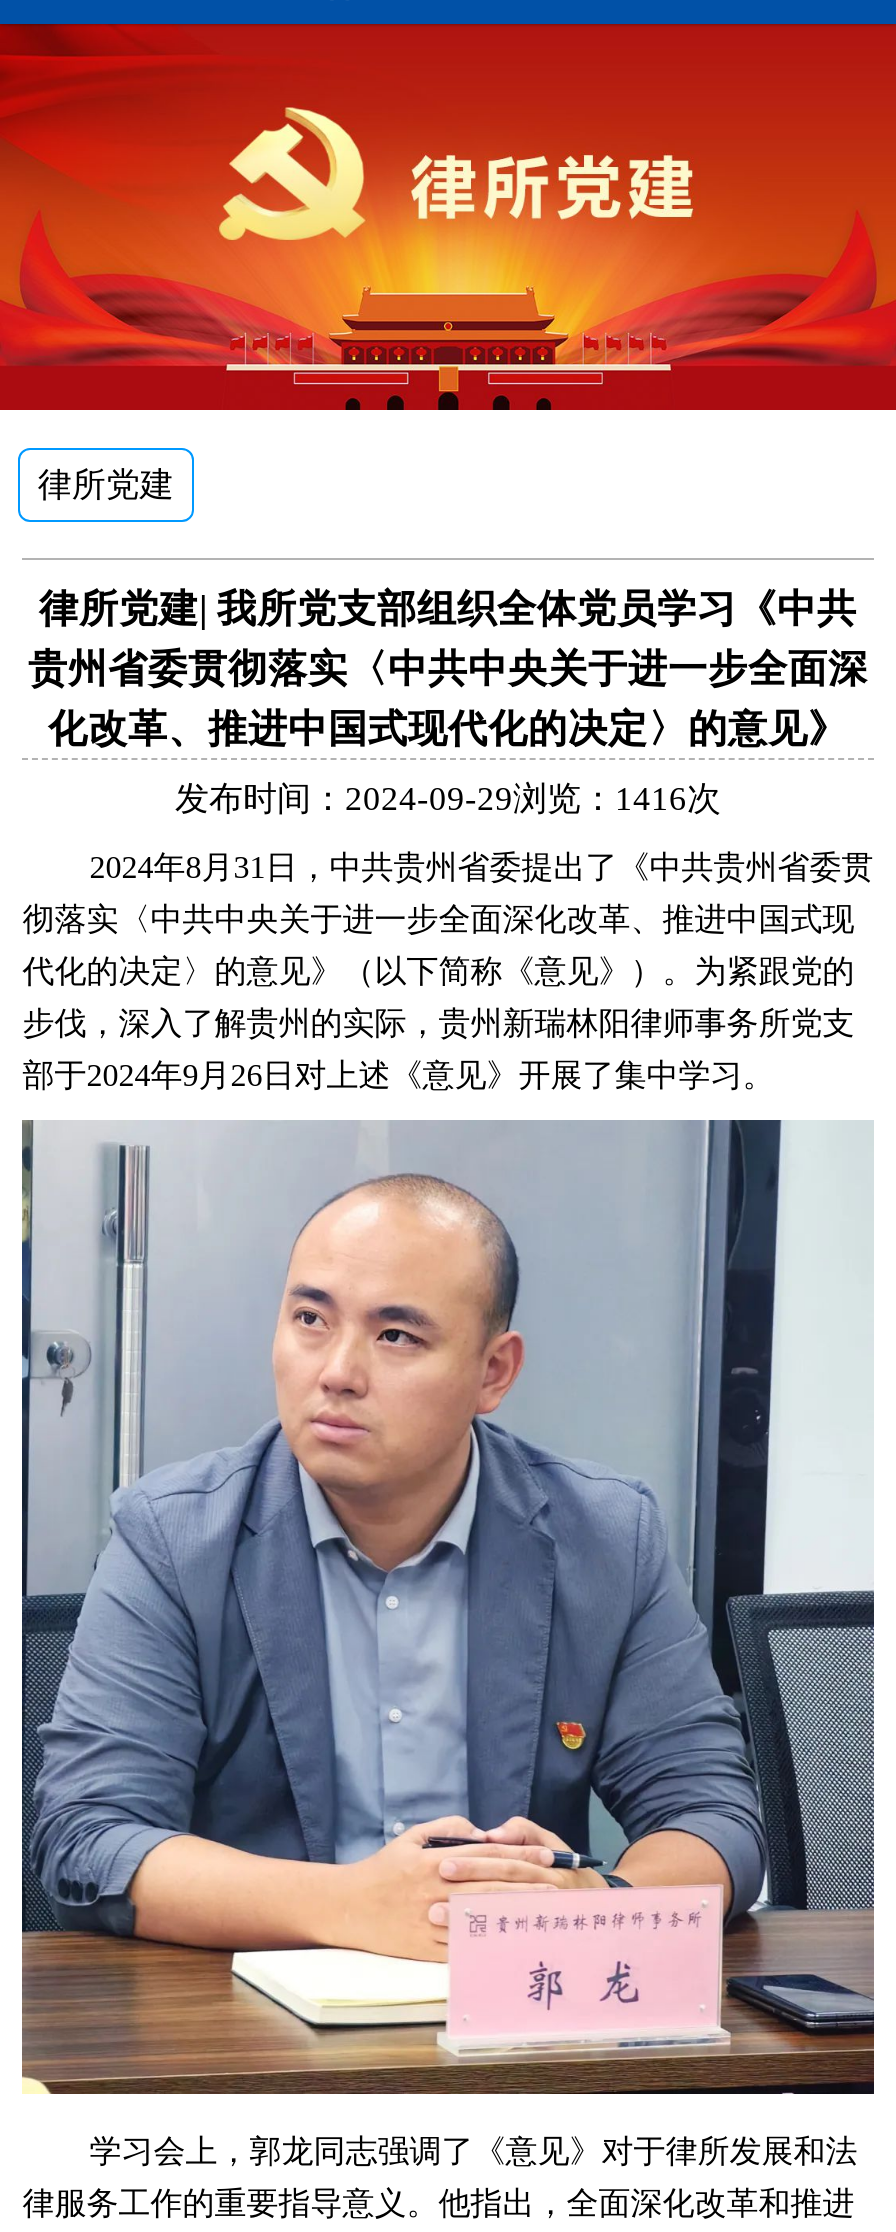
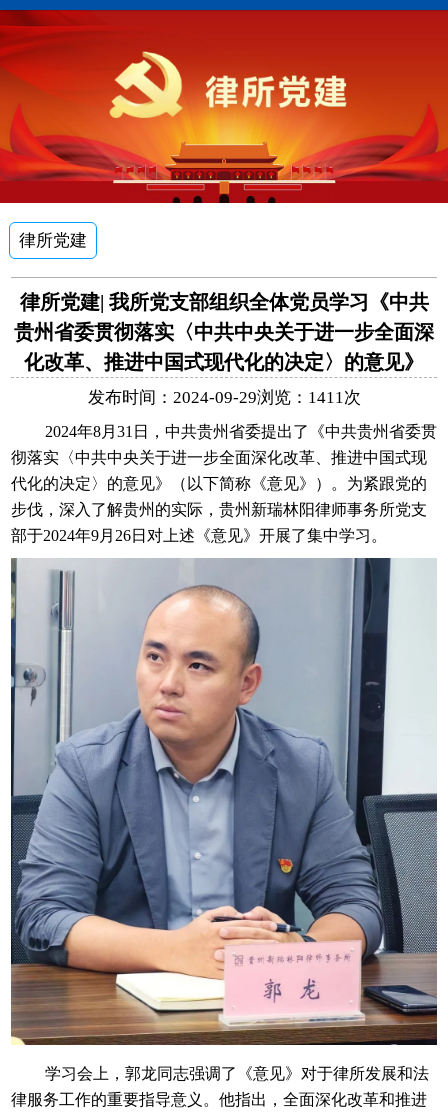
[175,780,721,818] 发布时间：2024-09-29浏览：1416次 -> [87,388,360,407] 发布时间：2024-09-29浏览：1411次

